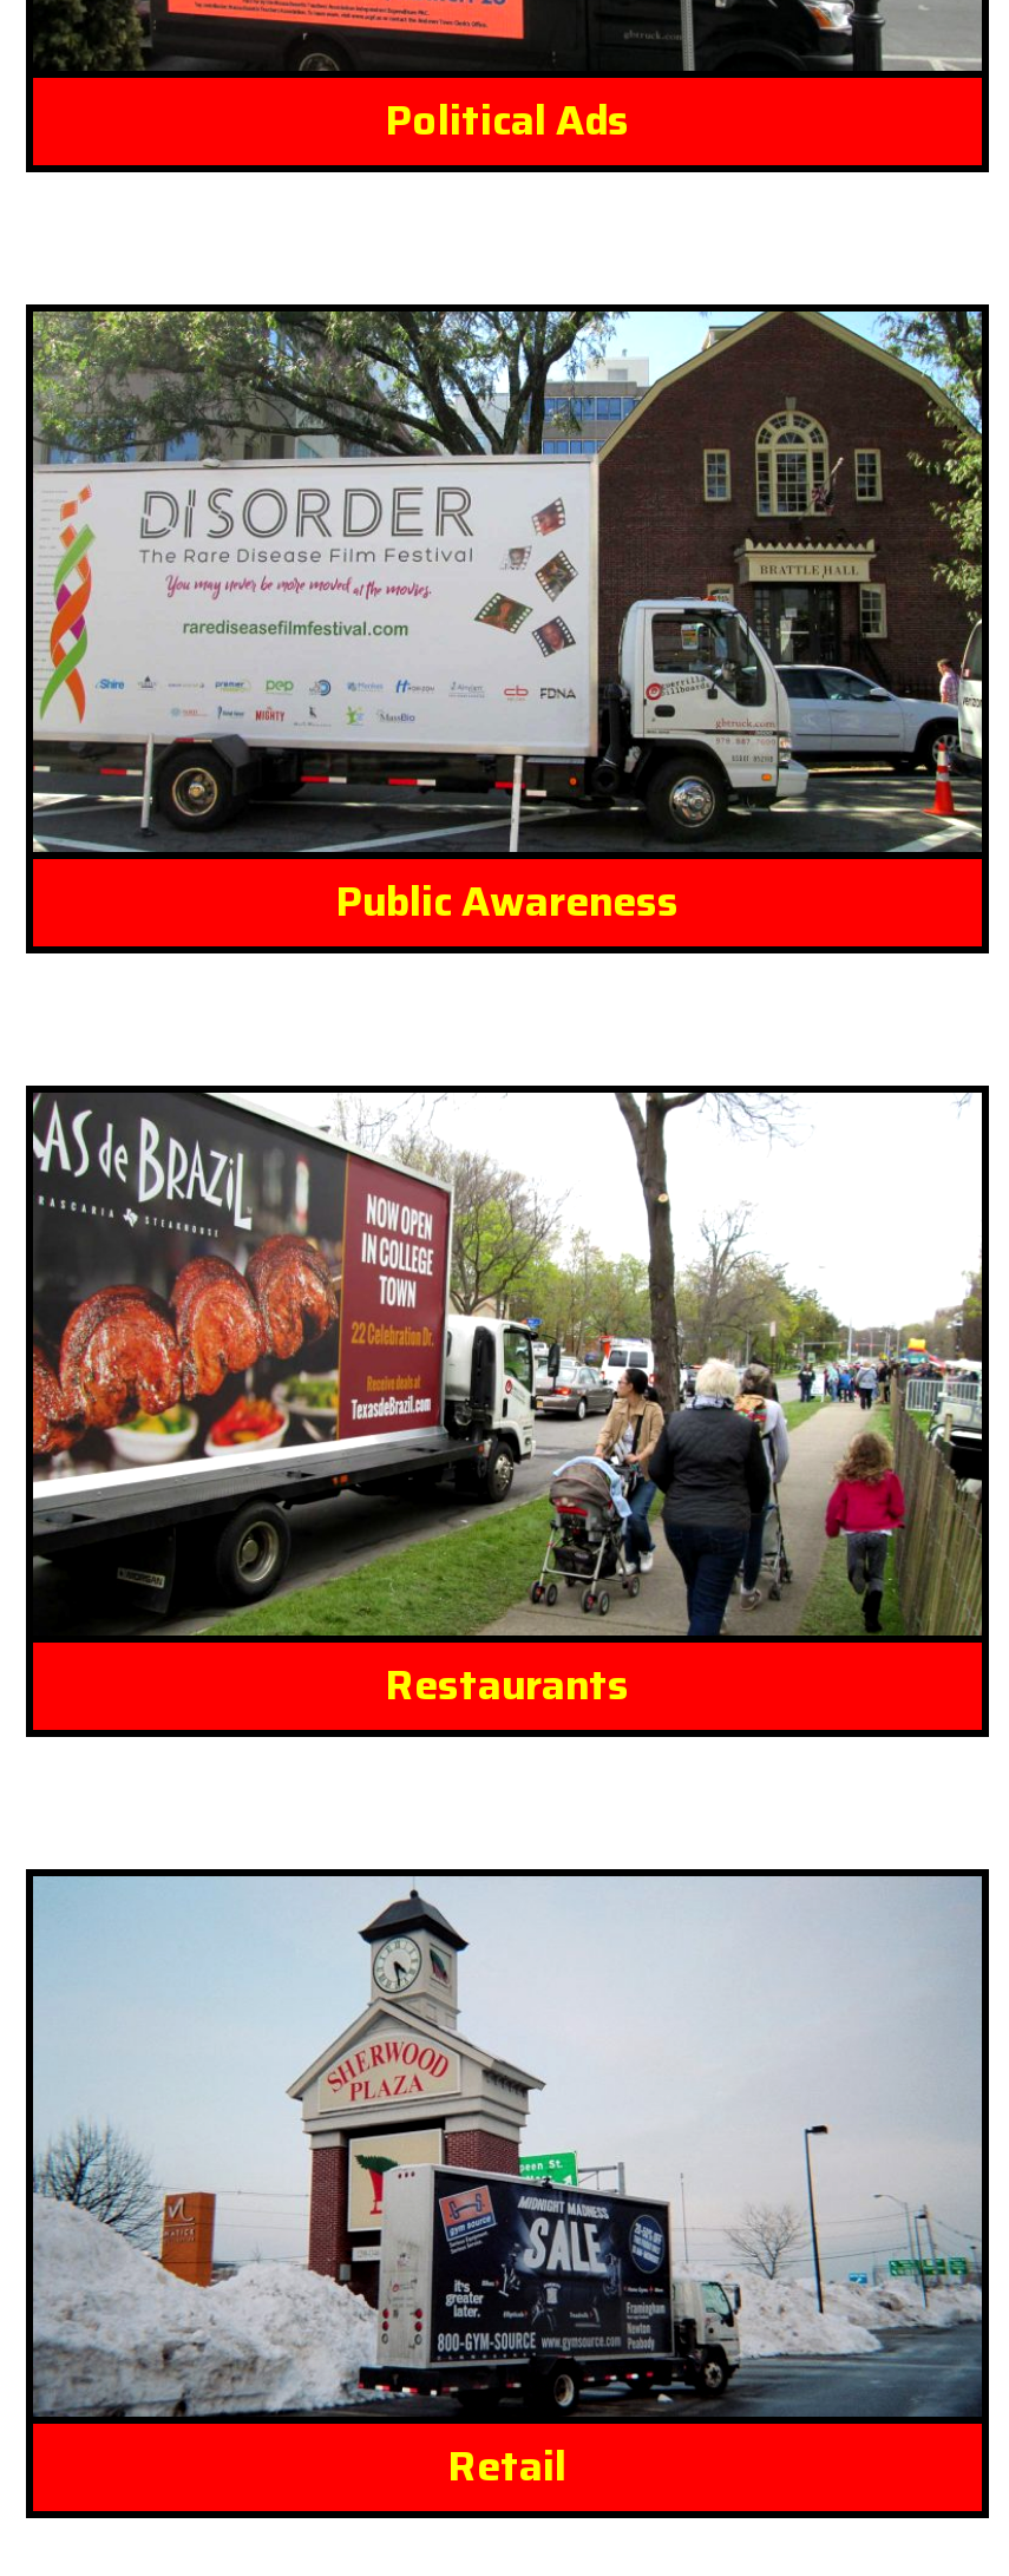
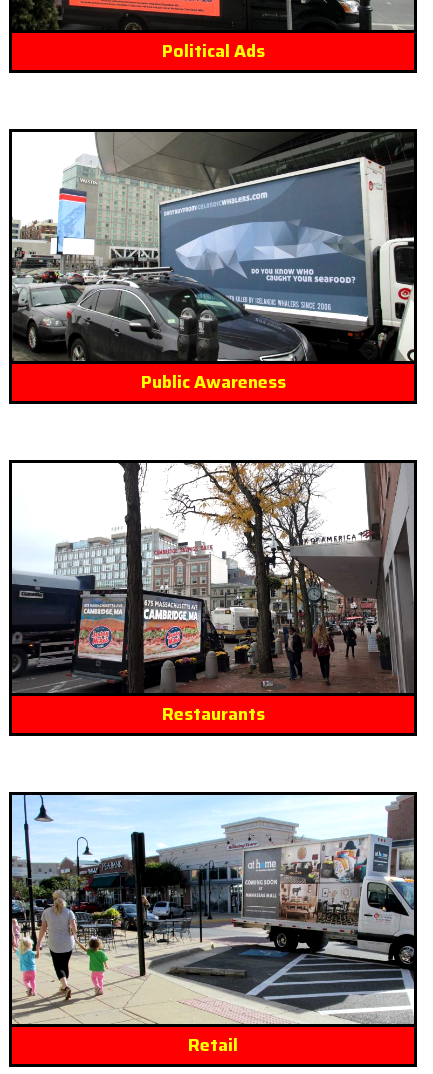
[31,309,984,854] [image] -> [11,131,415,362] [image]
[31,1090,984,1638] [image] -> [11,462,414,693] [image]
[31,1876,984,2417] [image] -> [12,795,415,1025] [image]

